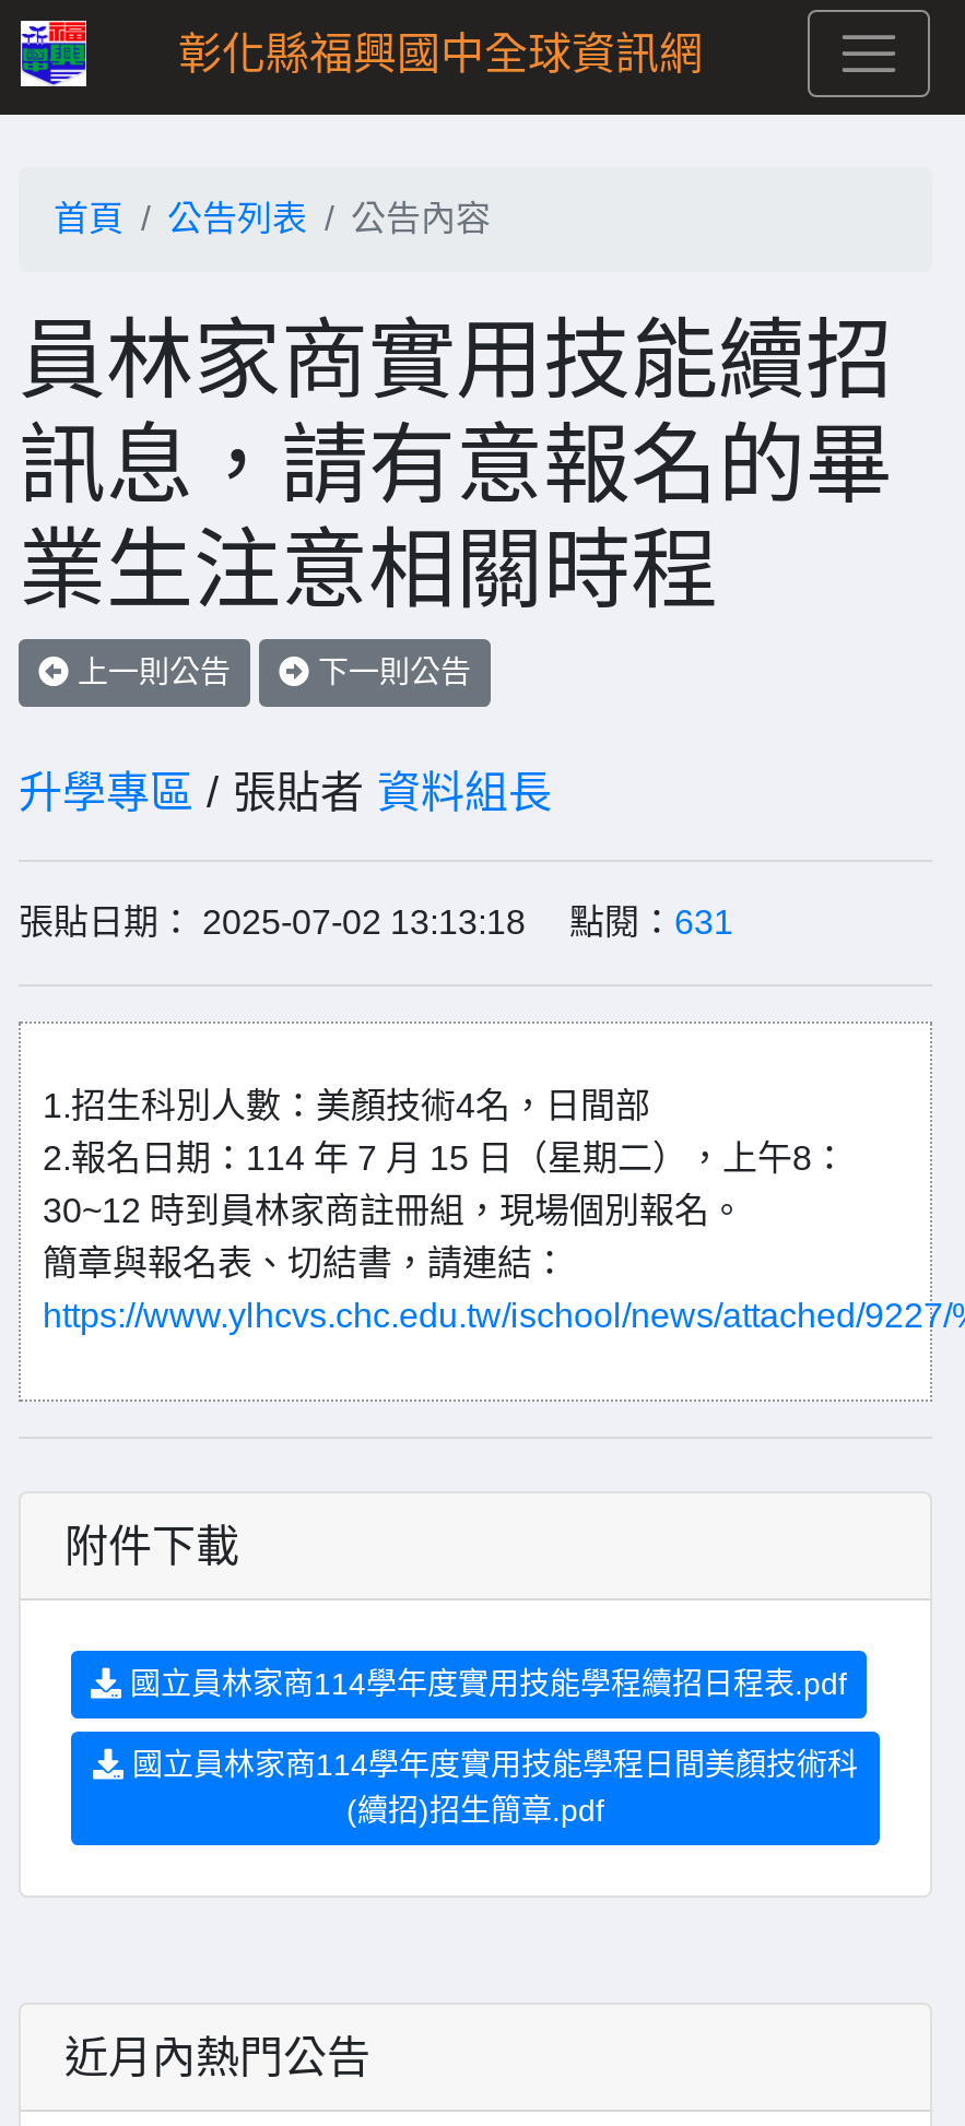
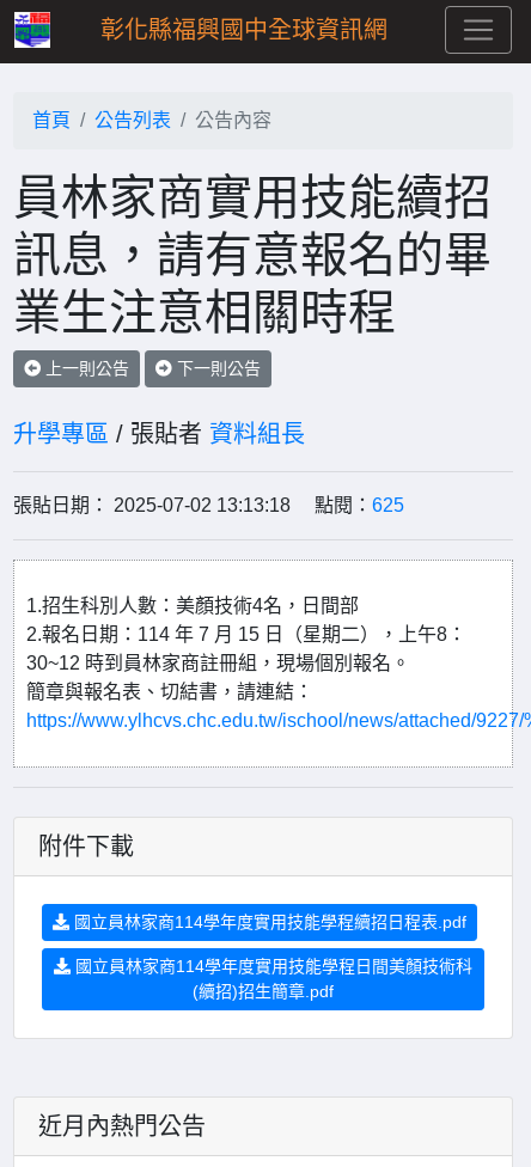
[19,903,733,941] 張貼日期： 2025-07-02 13:13:18 點閱：631 -> [13,495,404,515] 張貼日期： 2025-07-02 13:13:18 點閱：625

